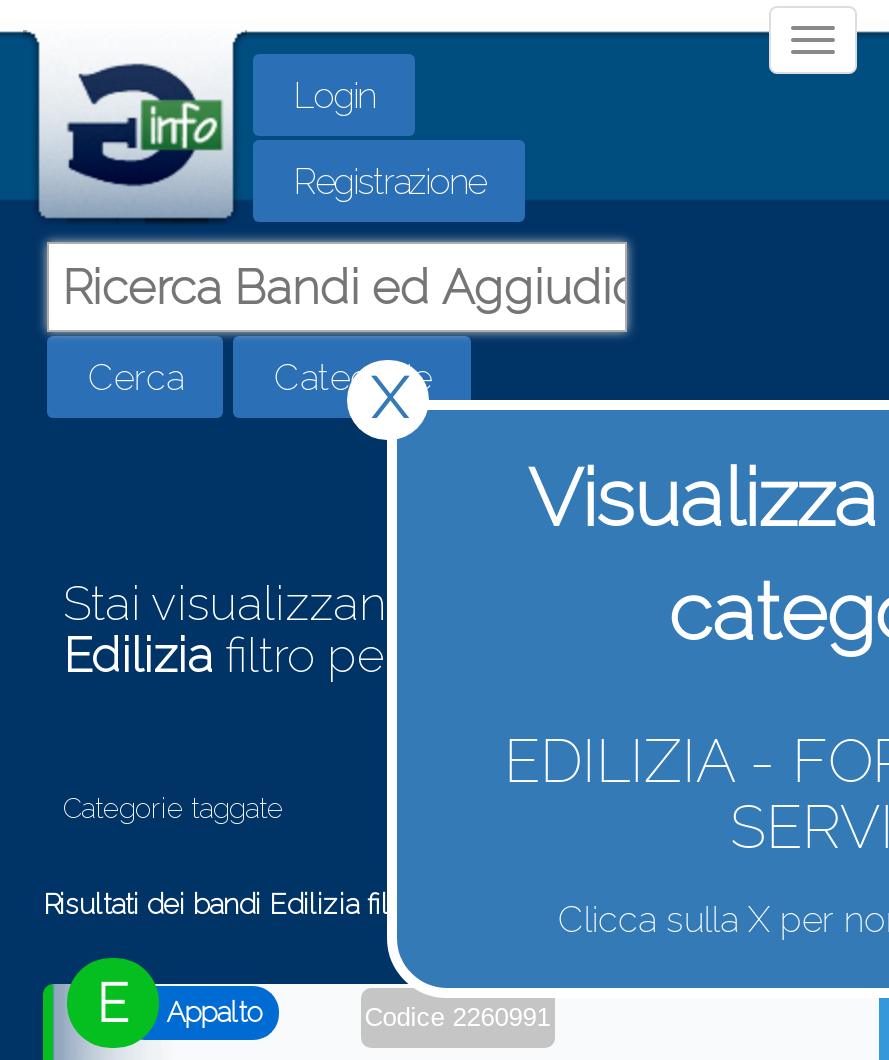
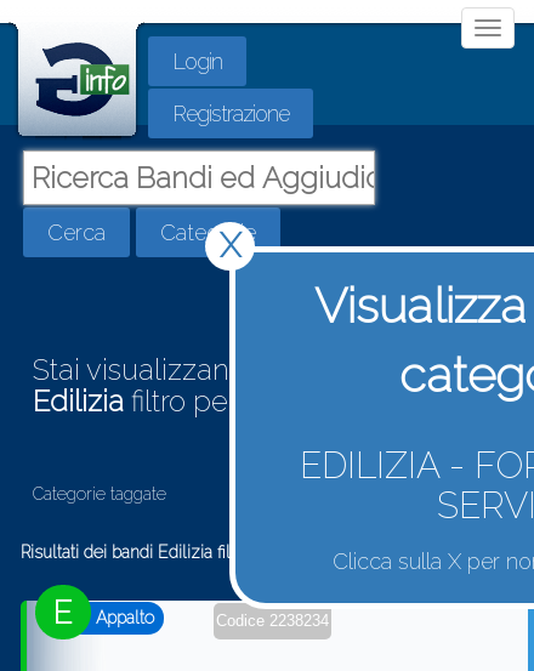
[364,1001,550,1031] Codice 2260991 -> [216,611,329,629] Codice 2238234

